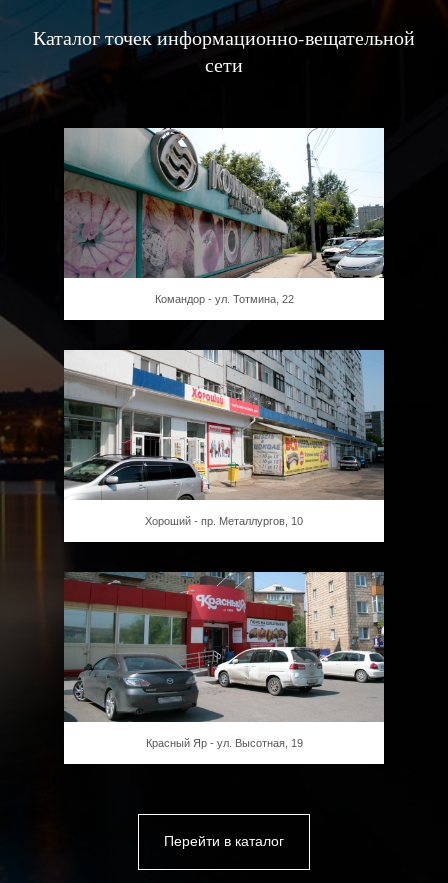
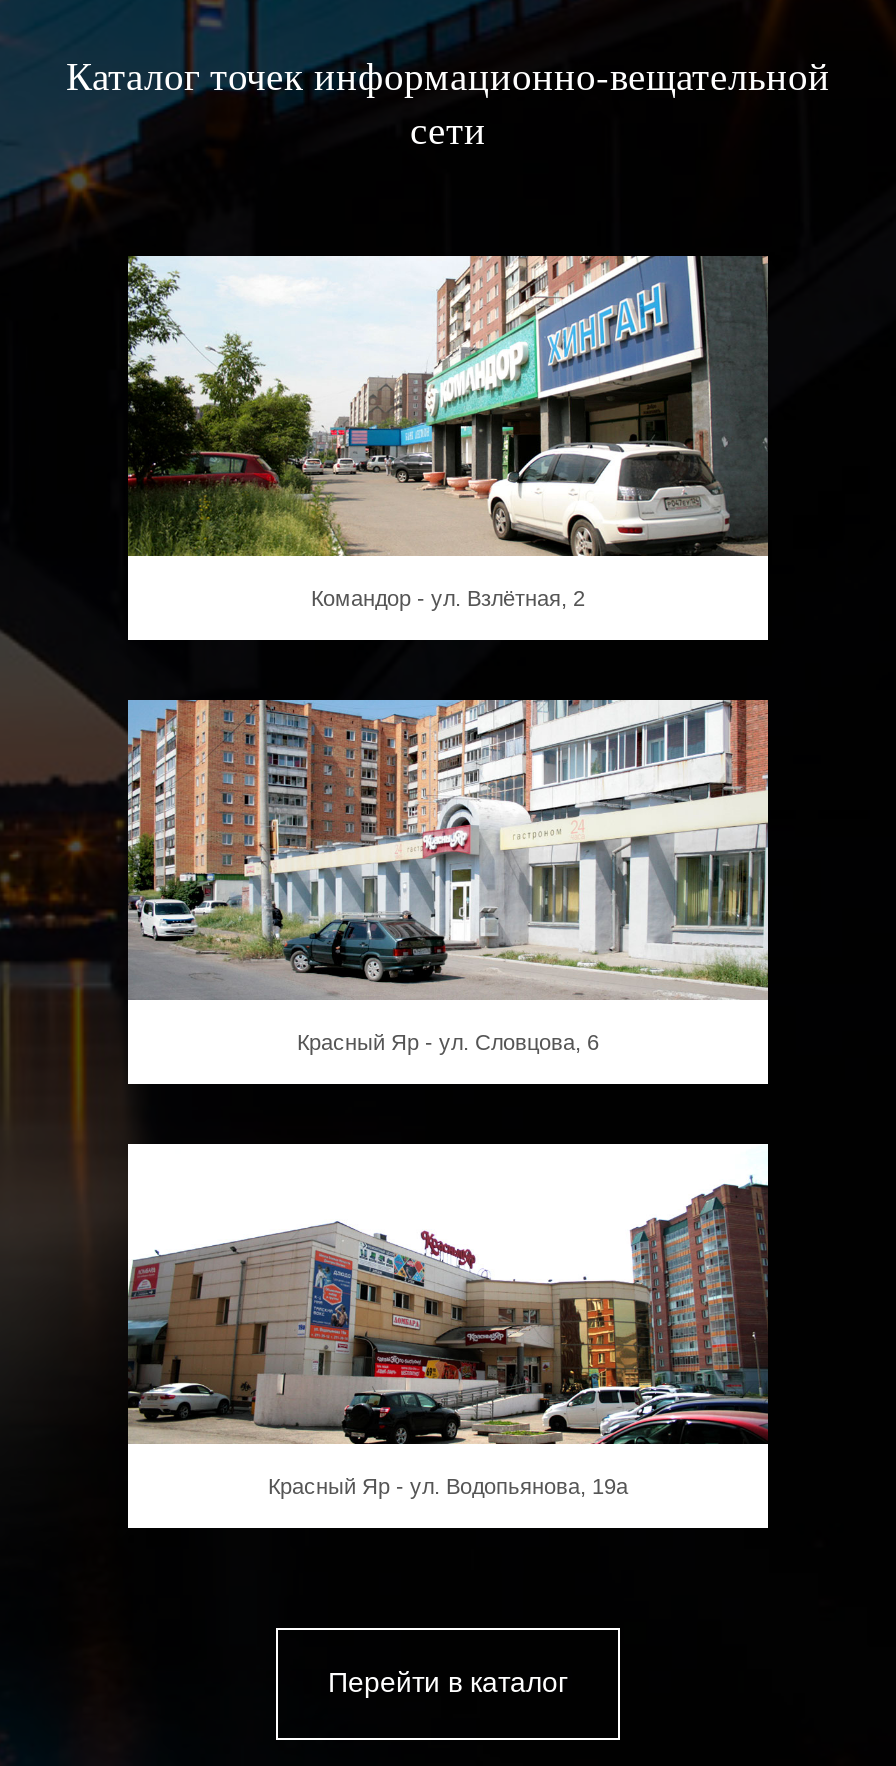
[63,127,385,305] [image] | Командор - ул. Тотмина, 22 -> [128,254,770,610] [image] | Командор - ул. Взлётная, 2
[63,349,384,527] [image] | Хороший - пр. Металлургов, 10 -> [126,698,770,1054] [image] | Красный Яр - ул. Словцова, 6
[63,571,385,749] [image] | Красный Яр - ул. Высотная, 19 -> [126,1142,770,1498] [image] | Красный Яр - ул. Водопьянова, 19а

